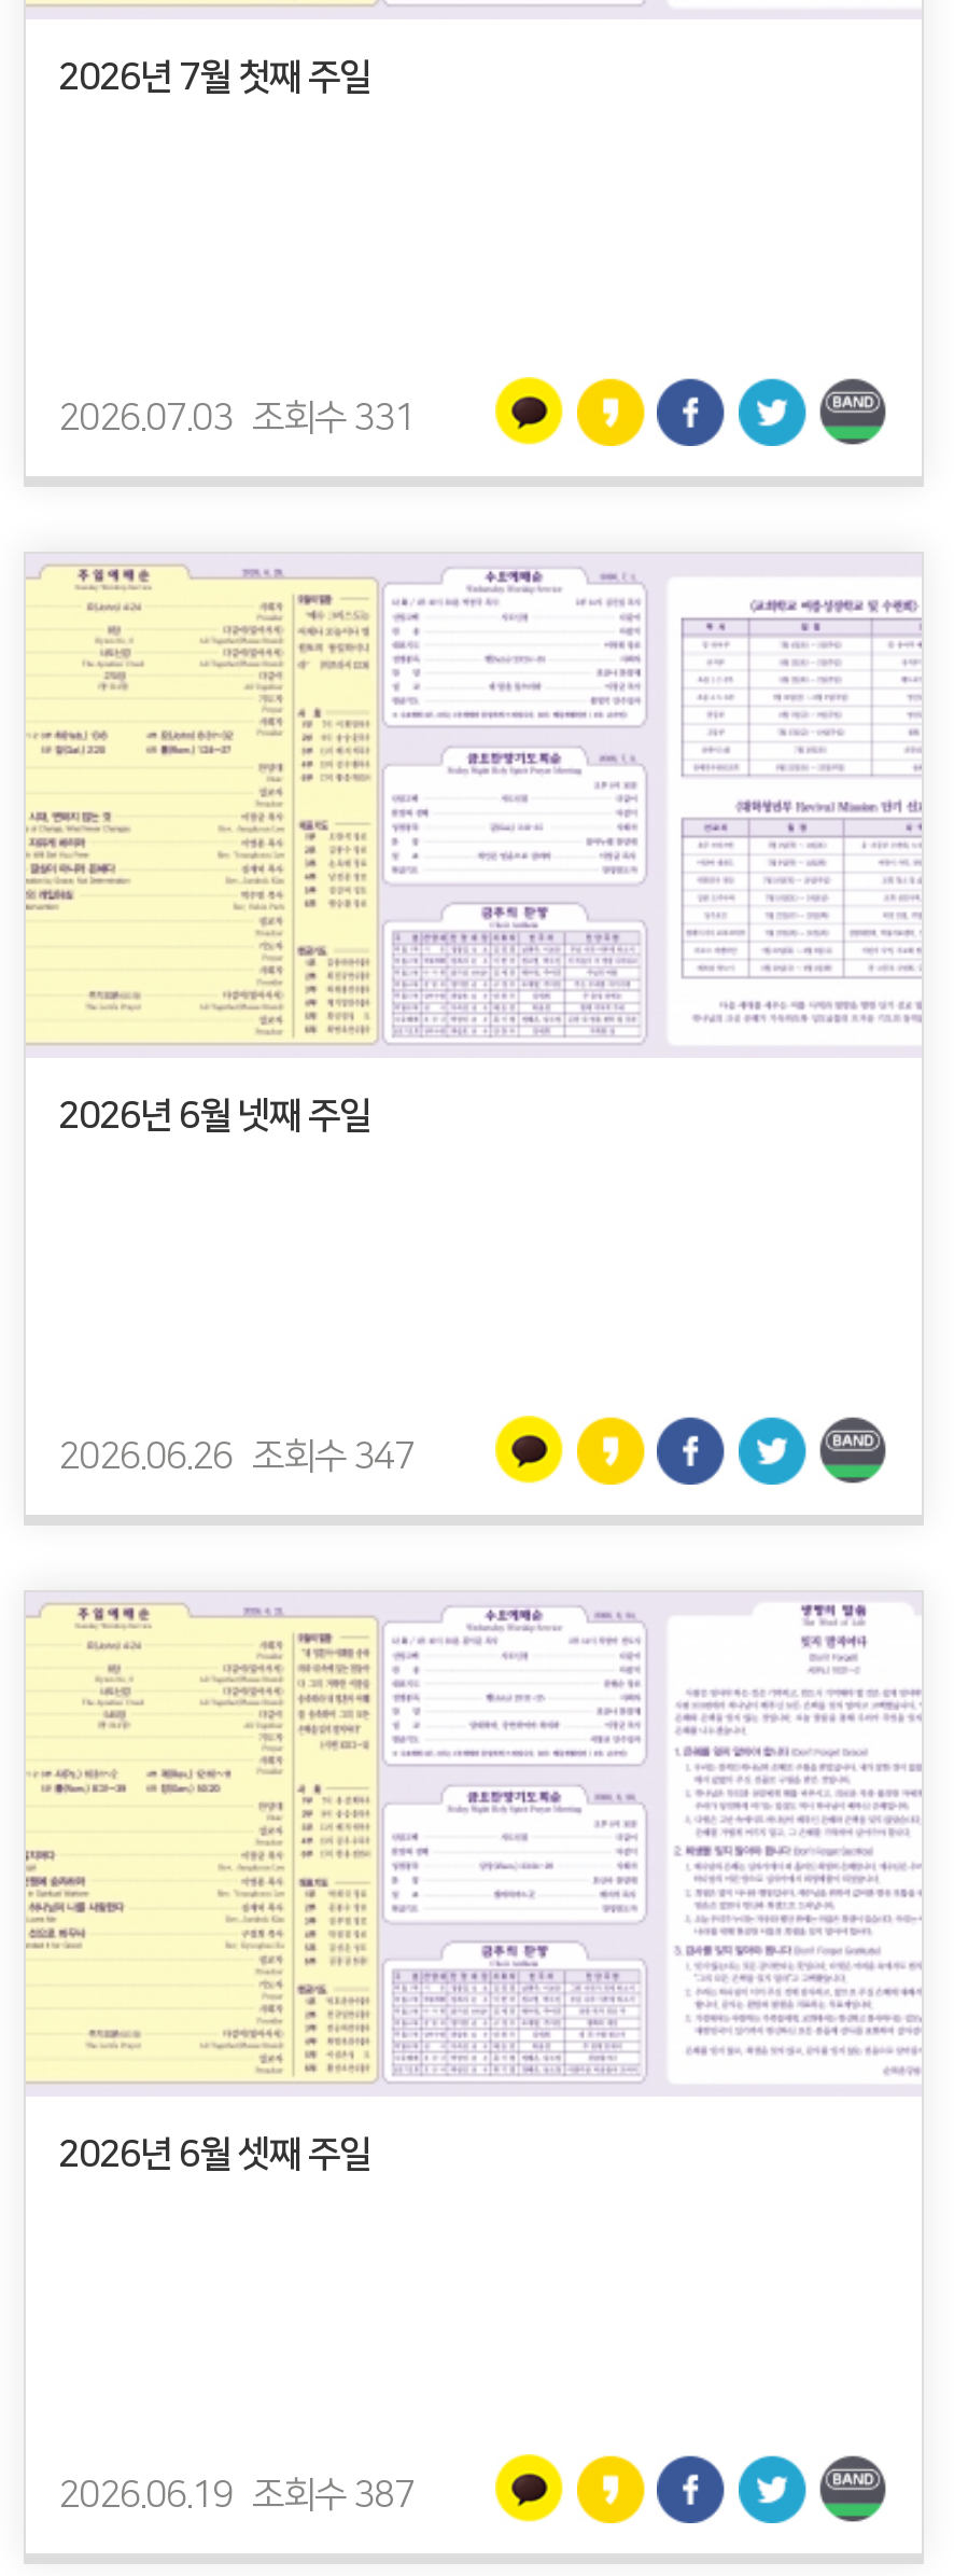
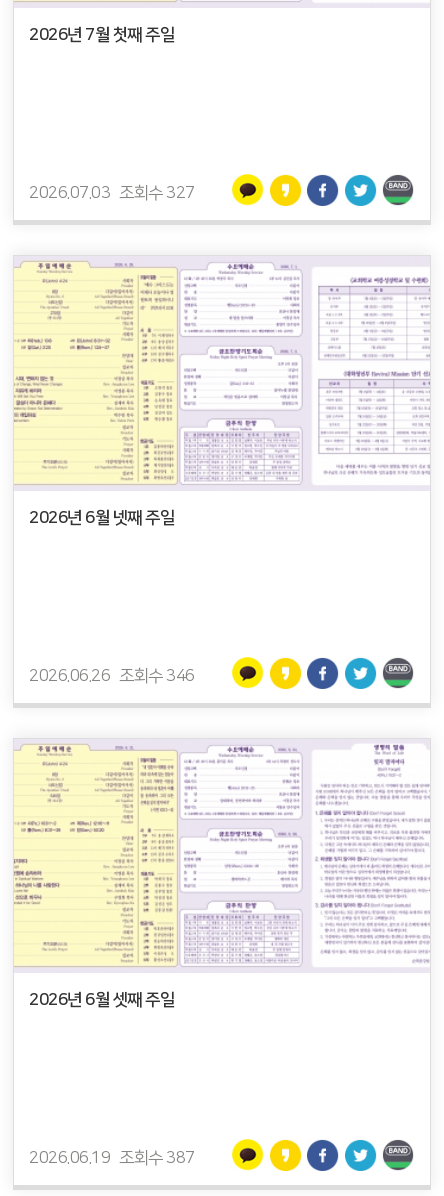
[58,397,415,436] 2026.07.03 조회수 331 -> [29,184,194,202] 2026.07.03 조회수 327
[58,1436,415,1475] 2026.06.26 조회수 347 -> [29,667,194,685] 2026.06.26 조회수 346

